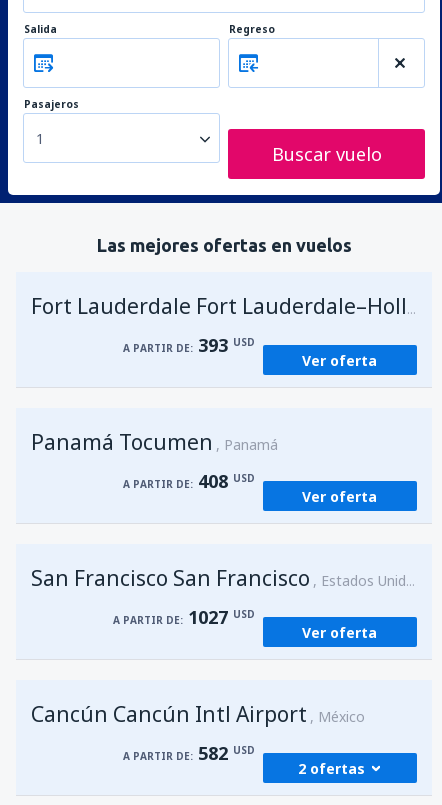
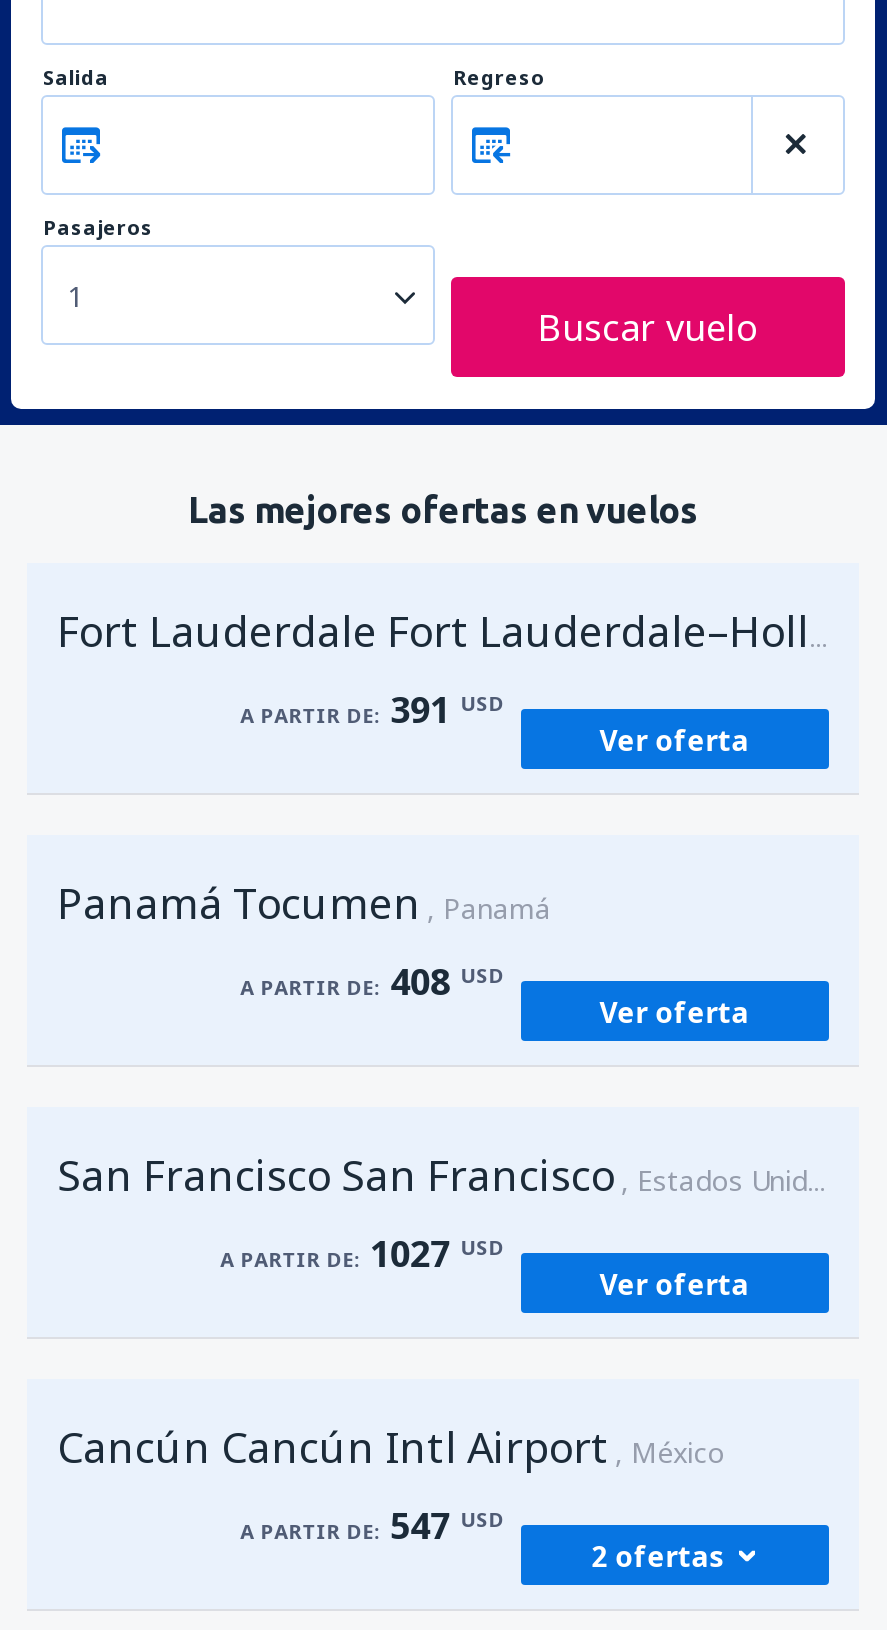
[123,333,255,357] A PARTIR DE: 393 USD -> [240,685,504,733] A PARTIR DE: 391 USD
[123,741,255,765] A PARTIR DE: 582 USD -> [240,1501,504,1549] A PARTIR DE: 547 USD

